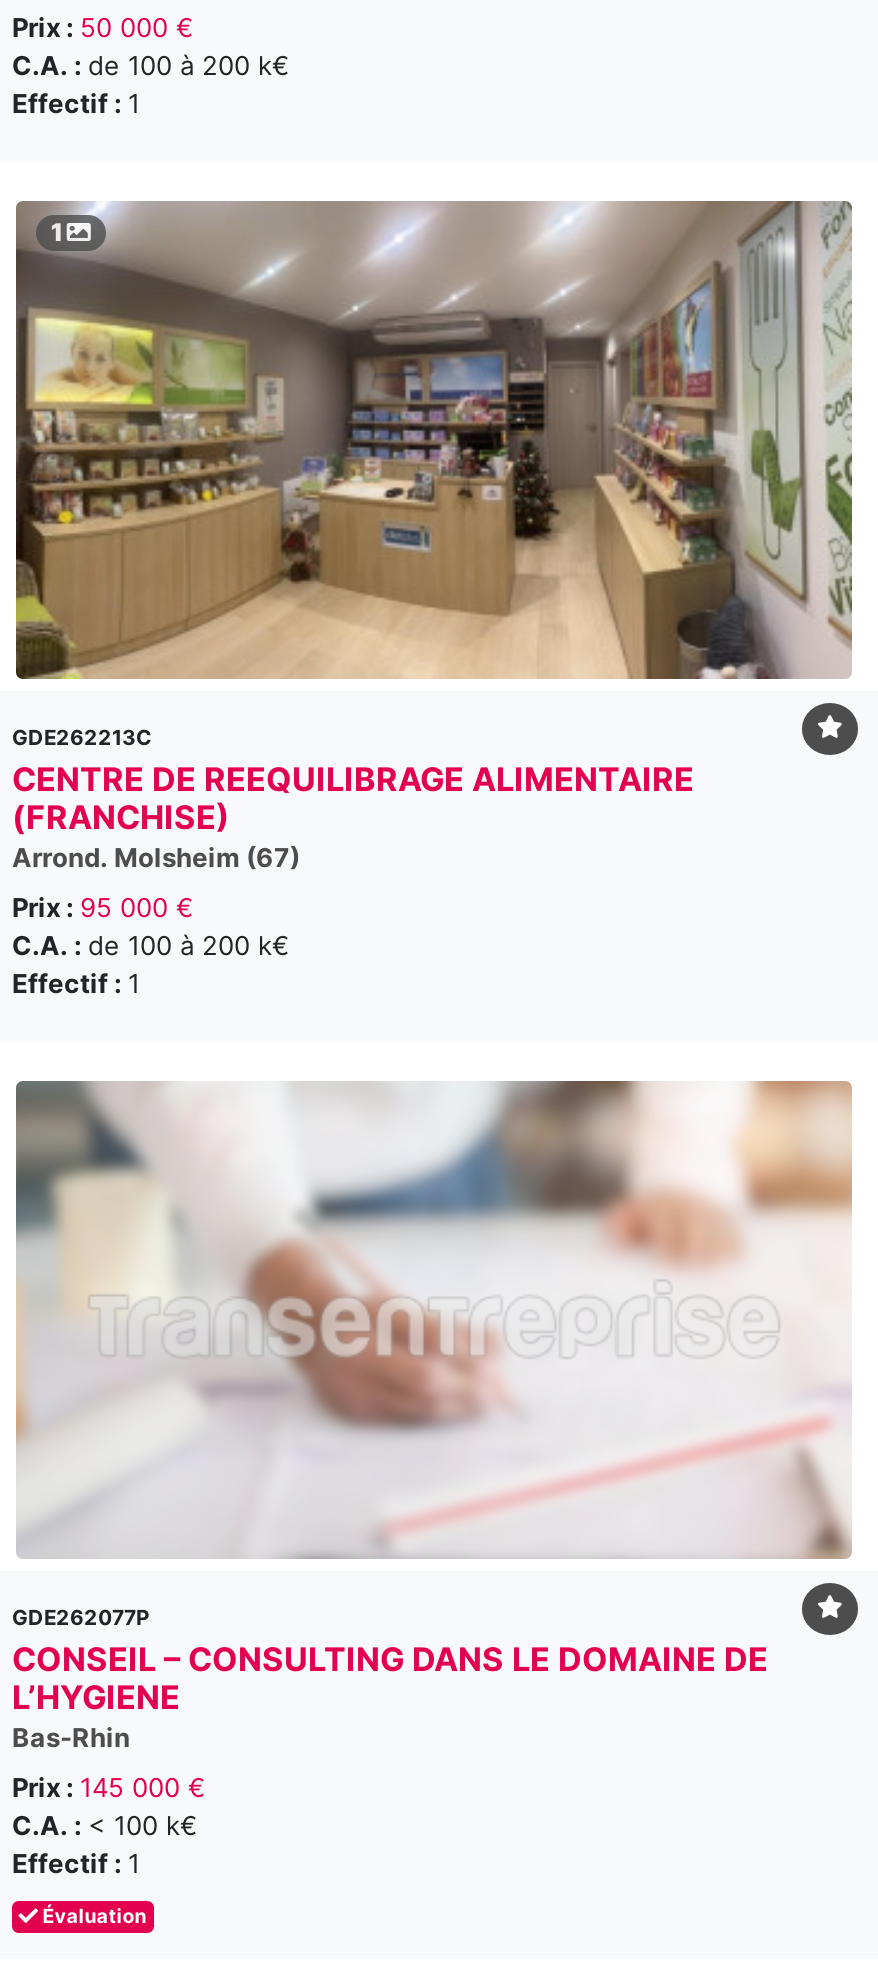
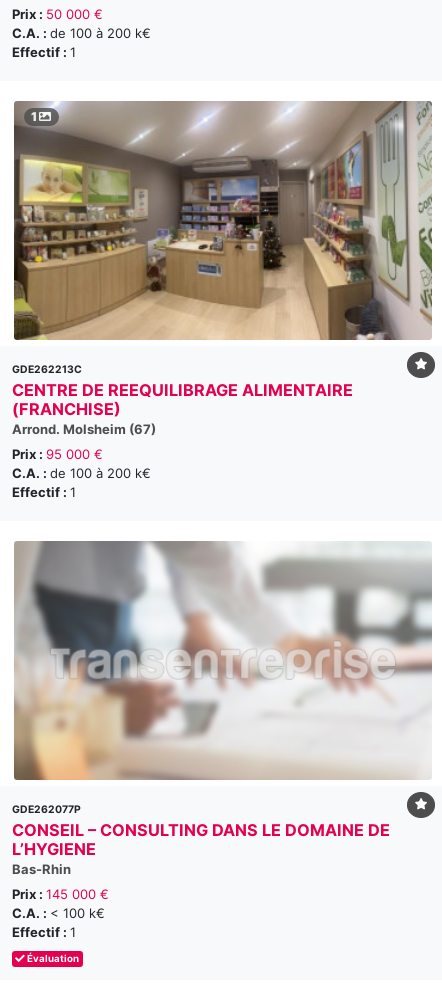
[16,1079,852,1559] [image] -> [13,540,433,780] [image]

